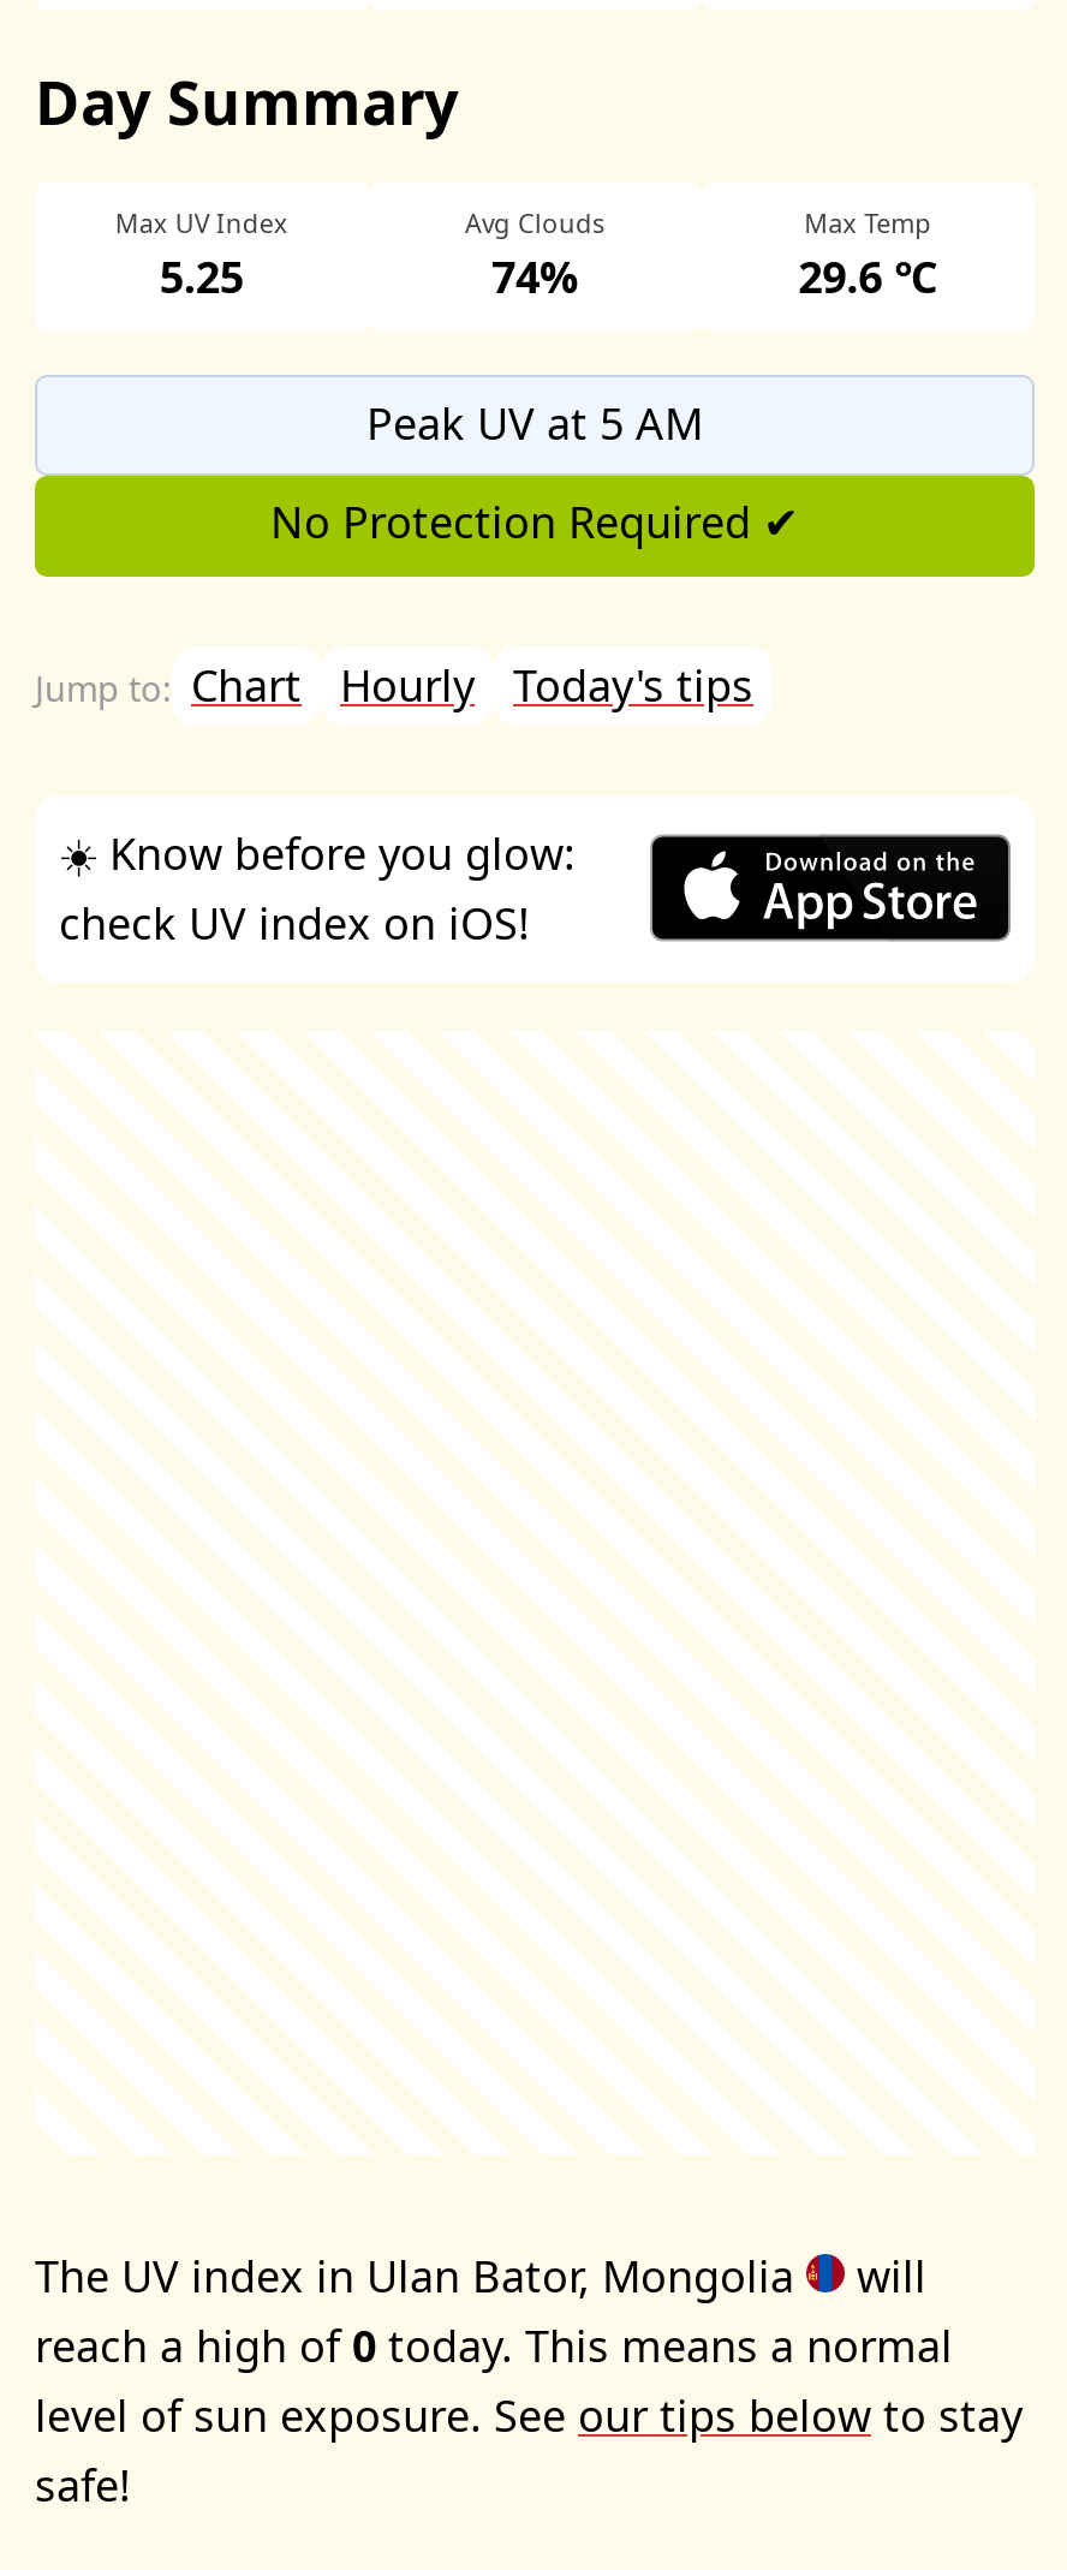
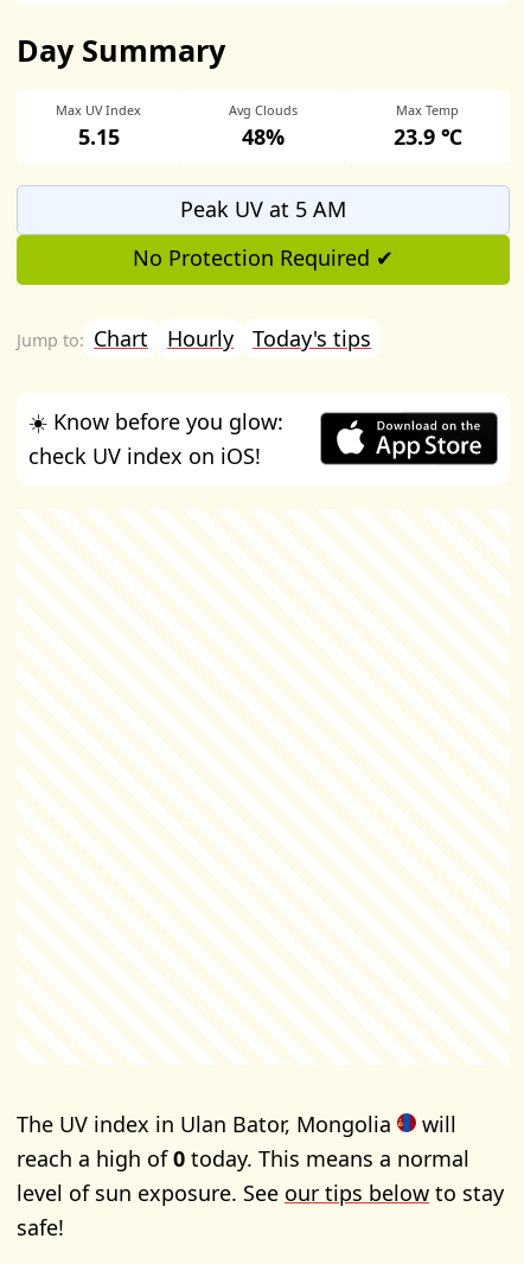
[159,248,243,305] 5.25 -> [78,122,120,151] 5.15
[491,248,578,305] 74% -> [242,122,285,151] 48%
[798,248,938,305] 29.6 ℃ -> [393,122,462,151] 23.9 ℃

